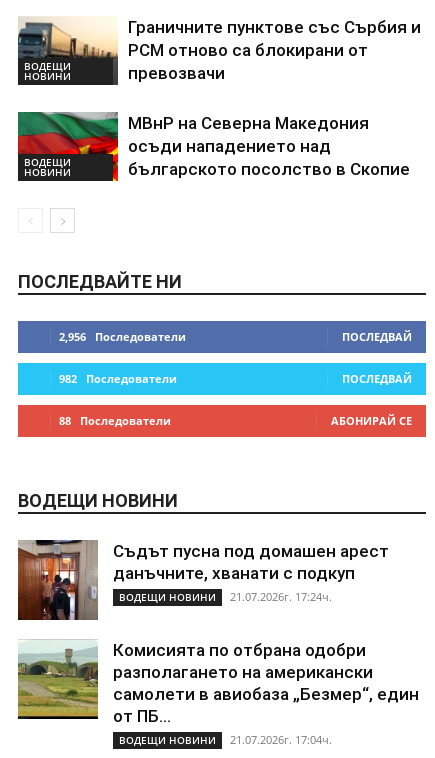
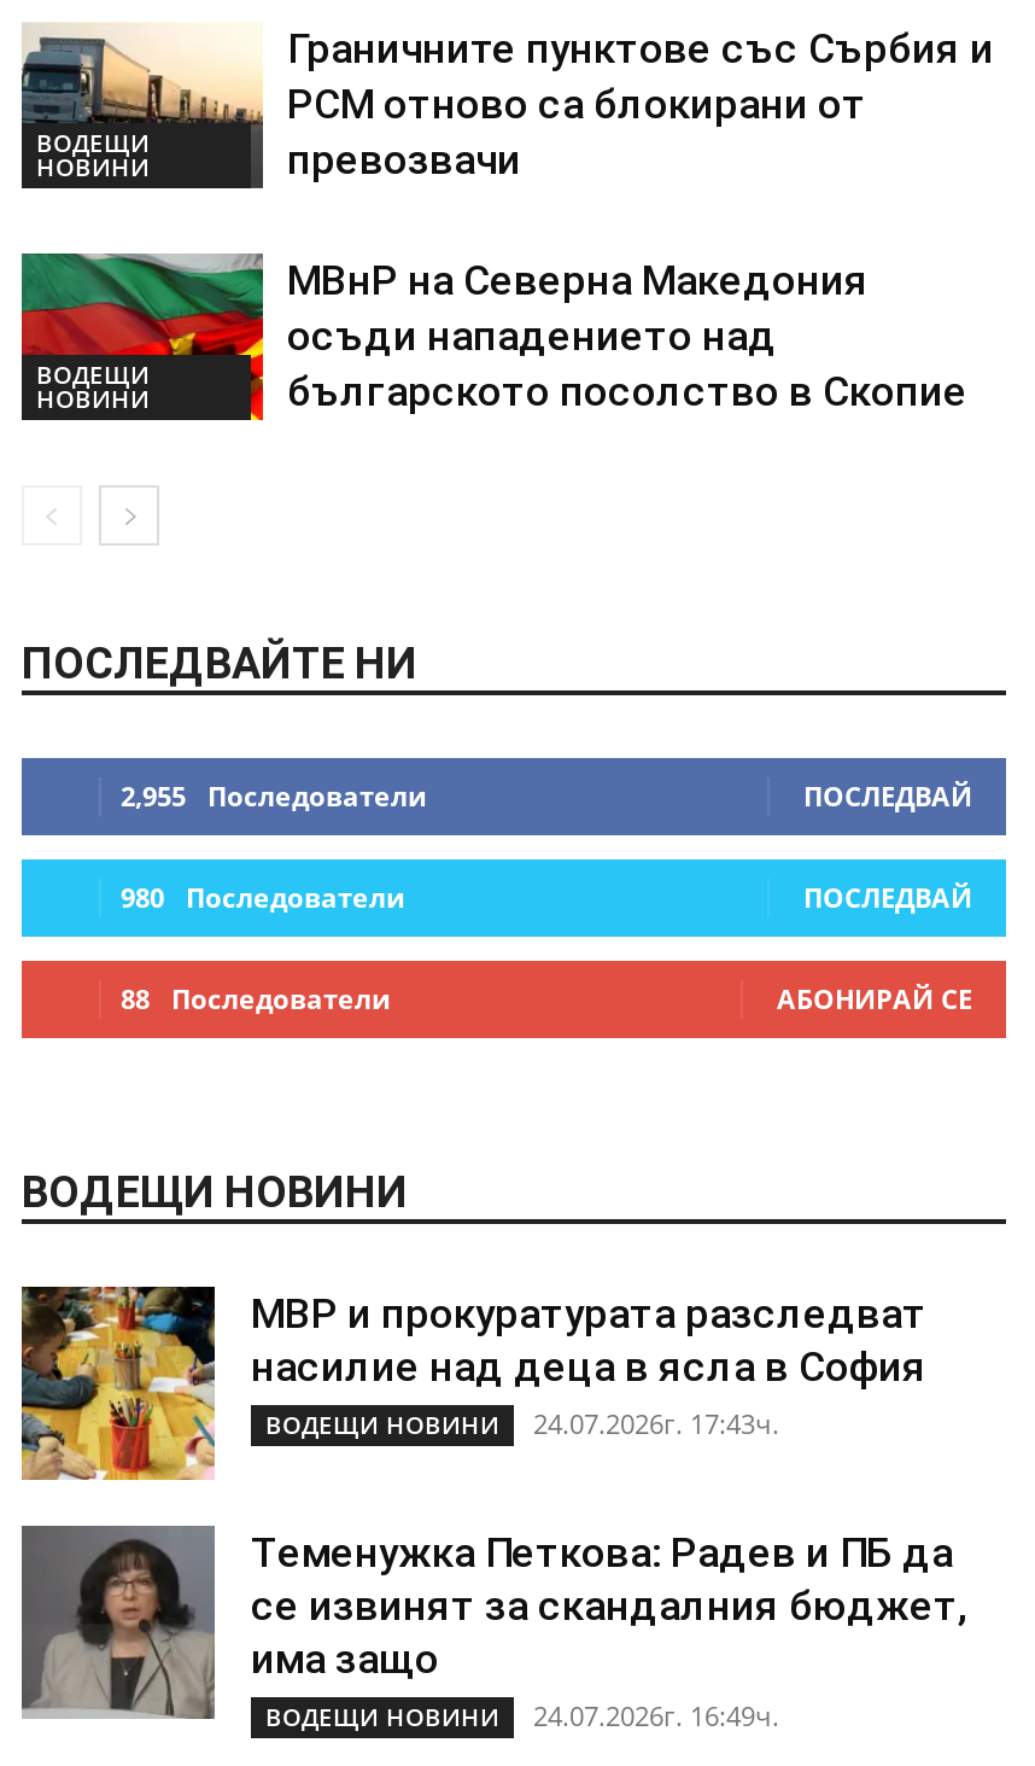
[59,329,186,344] 2,956 Последователи -> [121,778,427,814] 2,955 Последователи
[59,371,177,386] 982 Последователи -> [121,879,405,915] 980 Последователи
[17,539,389,621] [image] | Съдът пусна под домашен арест | данъчните, хванати с подкуп -> [19,1284,926,1482] [image] | МВР и прокуратурата разследват | насилие над деца в ясла в София
[119,589,332,604] ВОДЕЩИ НОВИНИ 21.07.2026г. 17:24ч. -> [265,1406,779,1442] ВОДЕЩИ НОВИНИ 24.07.2026г. 17:43ч.
[18,639,419,726] [image] | Комисията по отбрана одобри | разполагането на американски | самолети в авиобаза „Безмер“, един | от ПБ... -> [22,1523,967,1721] [image] | Теменужка Петкова: Радев и ПБ да | се извинят за скандалния бюджет, | има защо
[119,732,332,747] ВОДЕЩИ НОВИНИ 21.07.2026г. 17:04ч. -> [265,1698,779,1734] ВОДЕЩИ НОВИНИ 24.07.2026г. 16:49ч.

